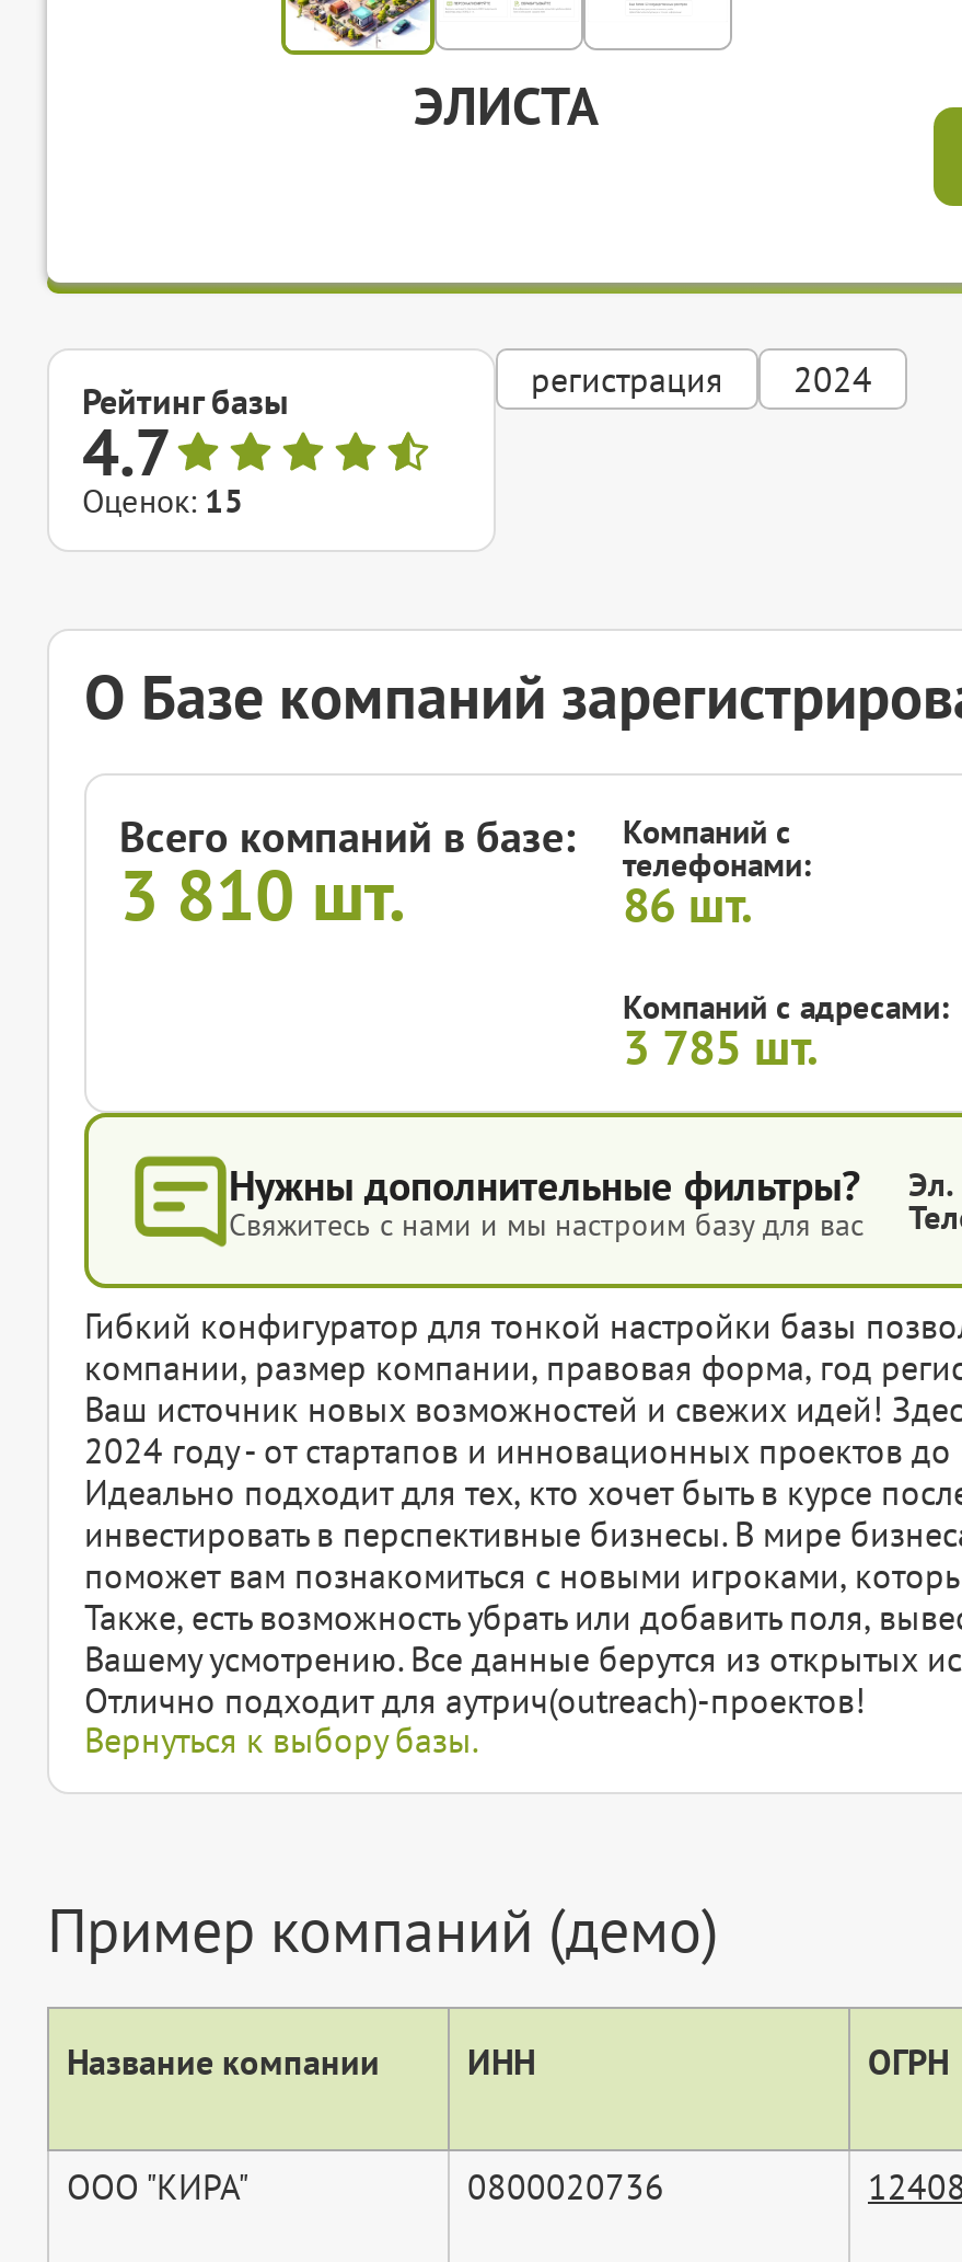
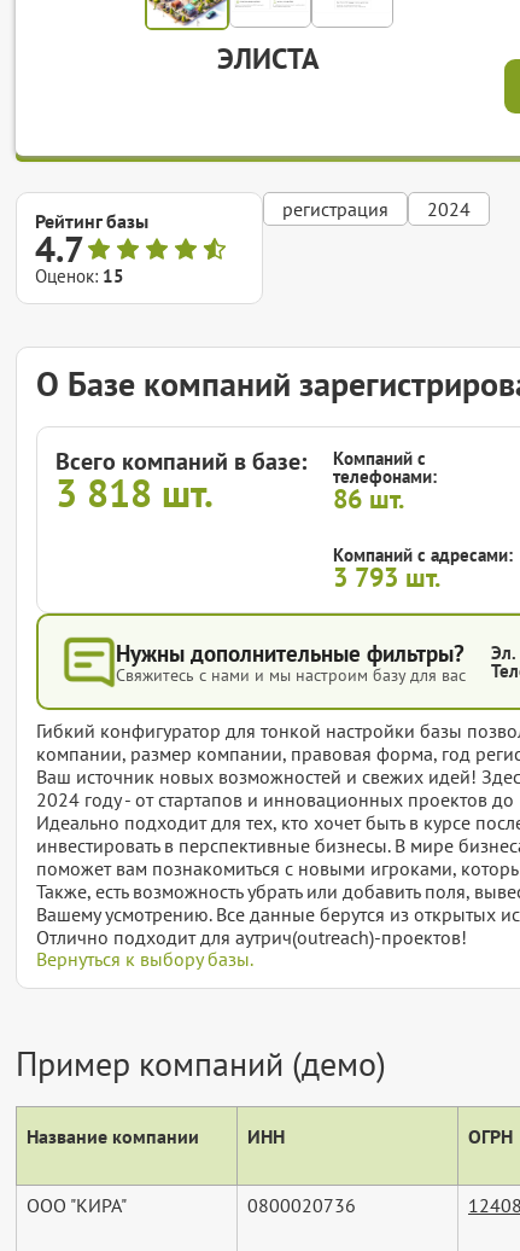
[119,848,406,941] 3 810шт. -> [55,468,214,518] 3 818шт.
[623,1017,818,1078] 3 785шт. -> [333,560,440,594] 3 793шт.

